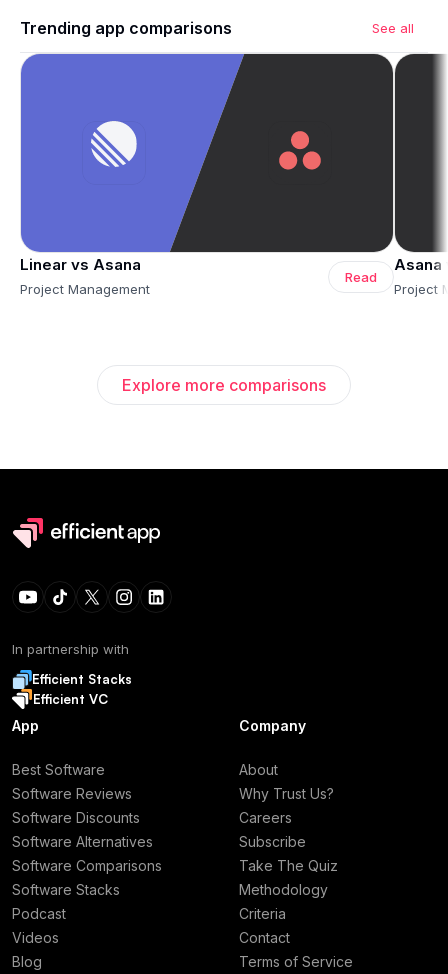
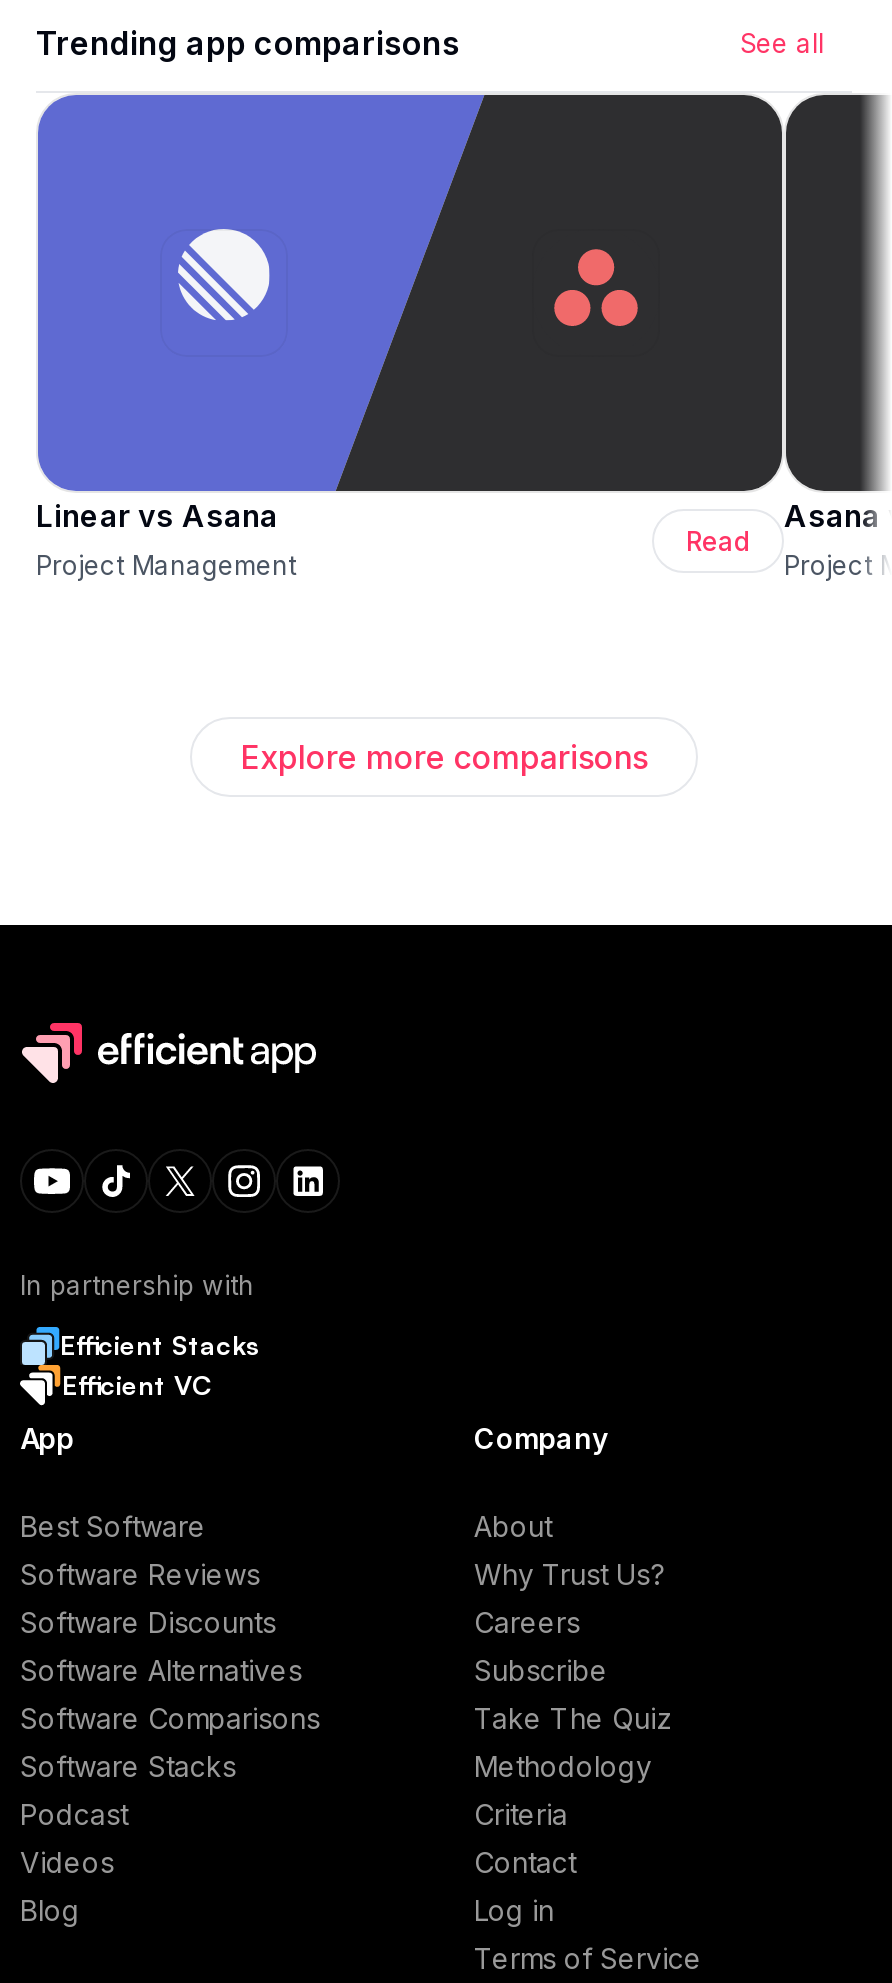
none -> [474,1893,554,1927] Log in

